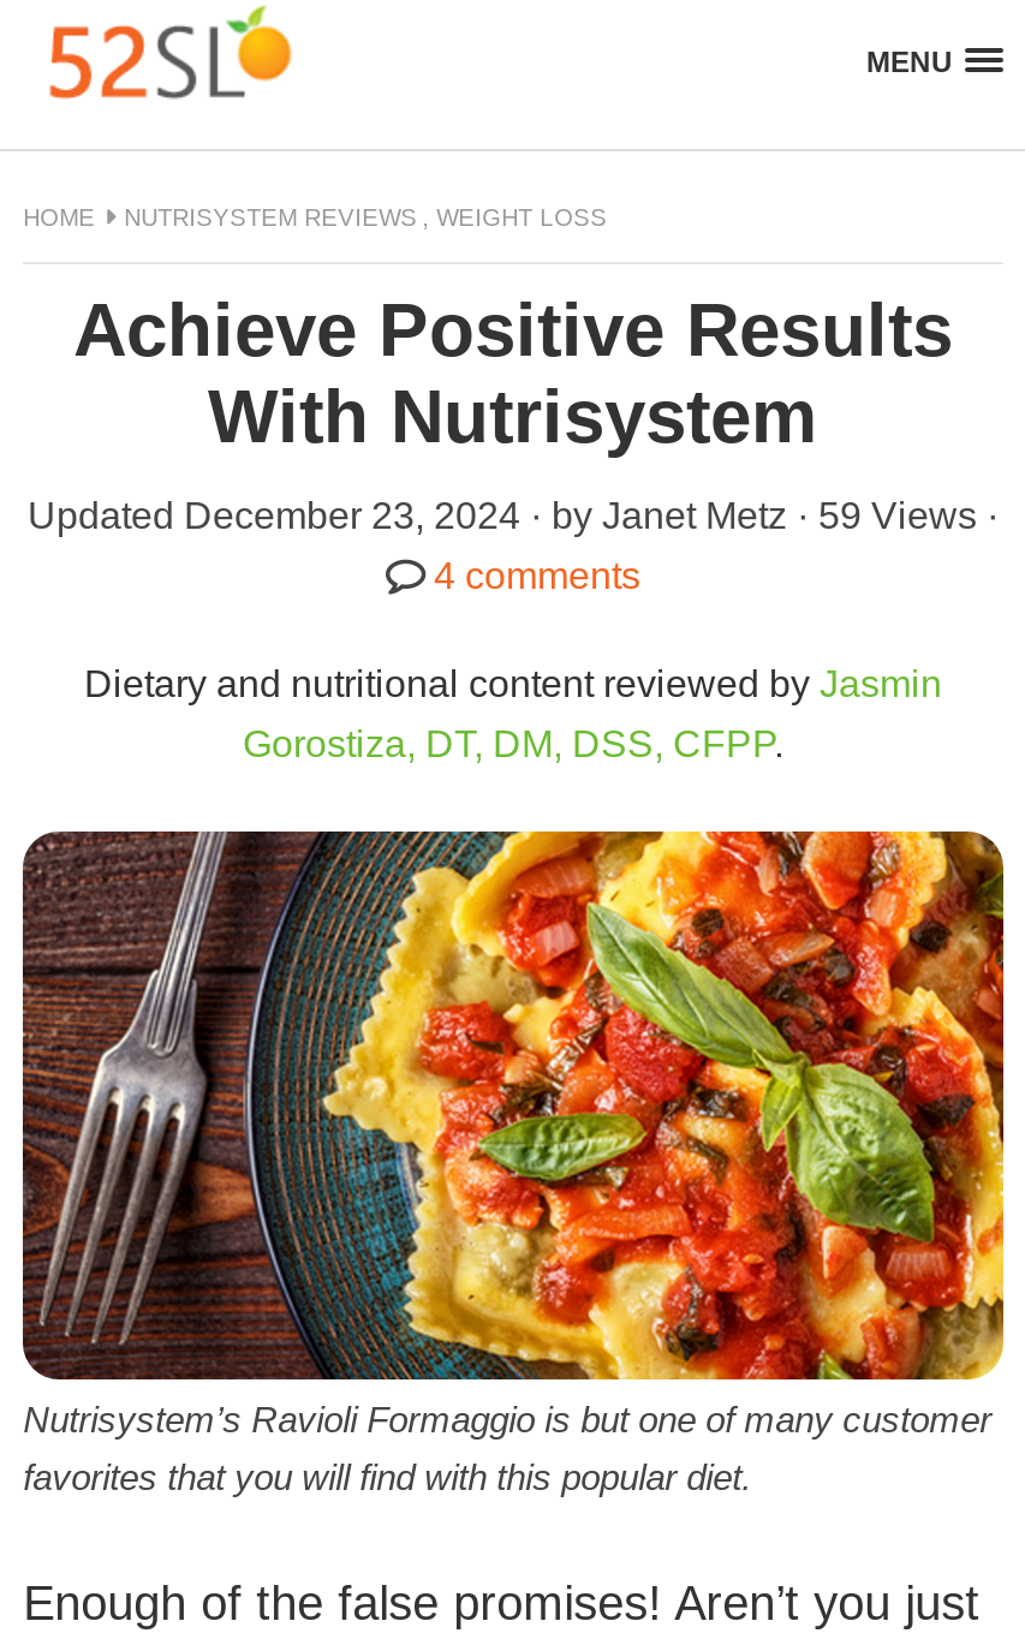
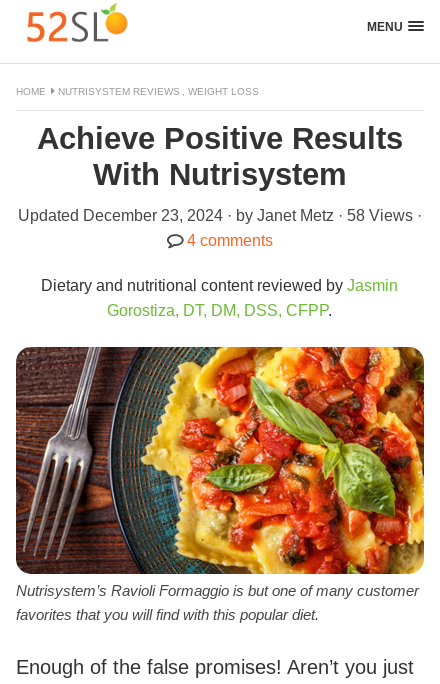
[28,495,999,535] Updated December 23, 2024 · by Janet Metz · 59 Views · -> [18,207,422,224] Updated December 23, 2024 · by Janet Metz · 58 Views ·

